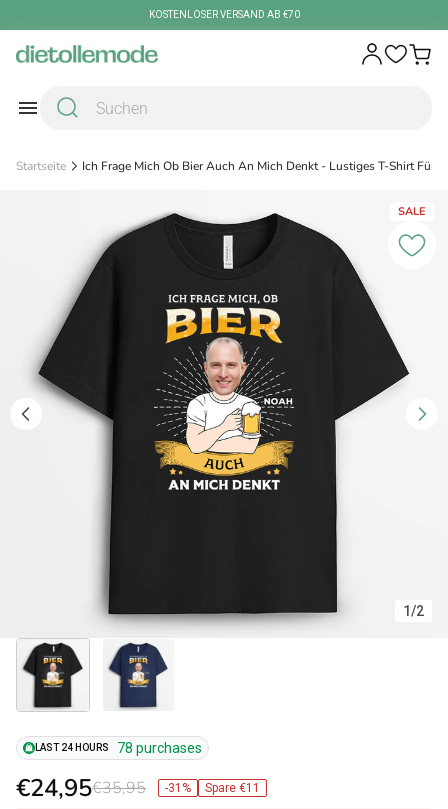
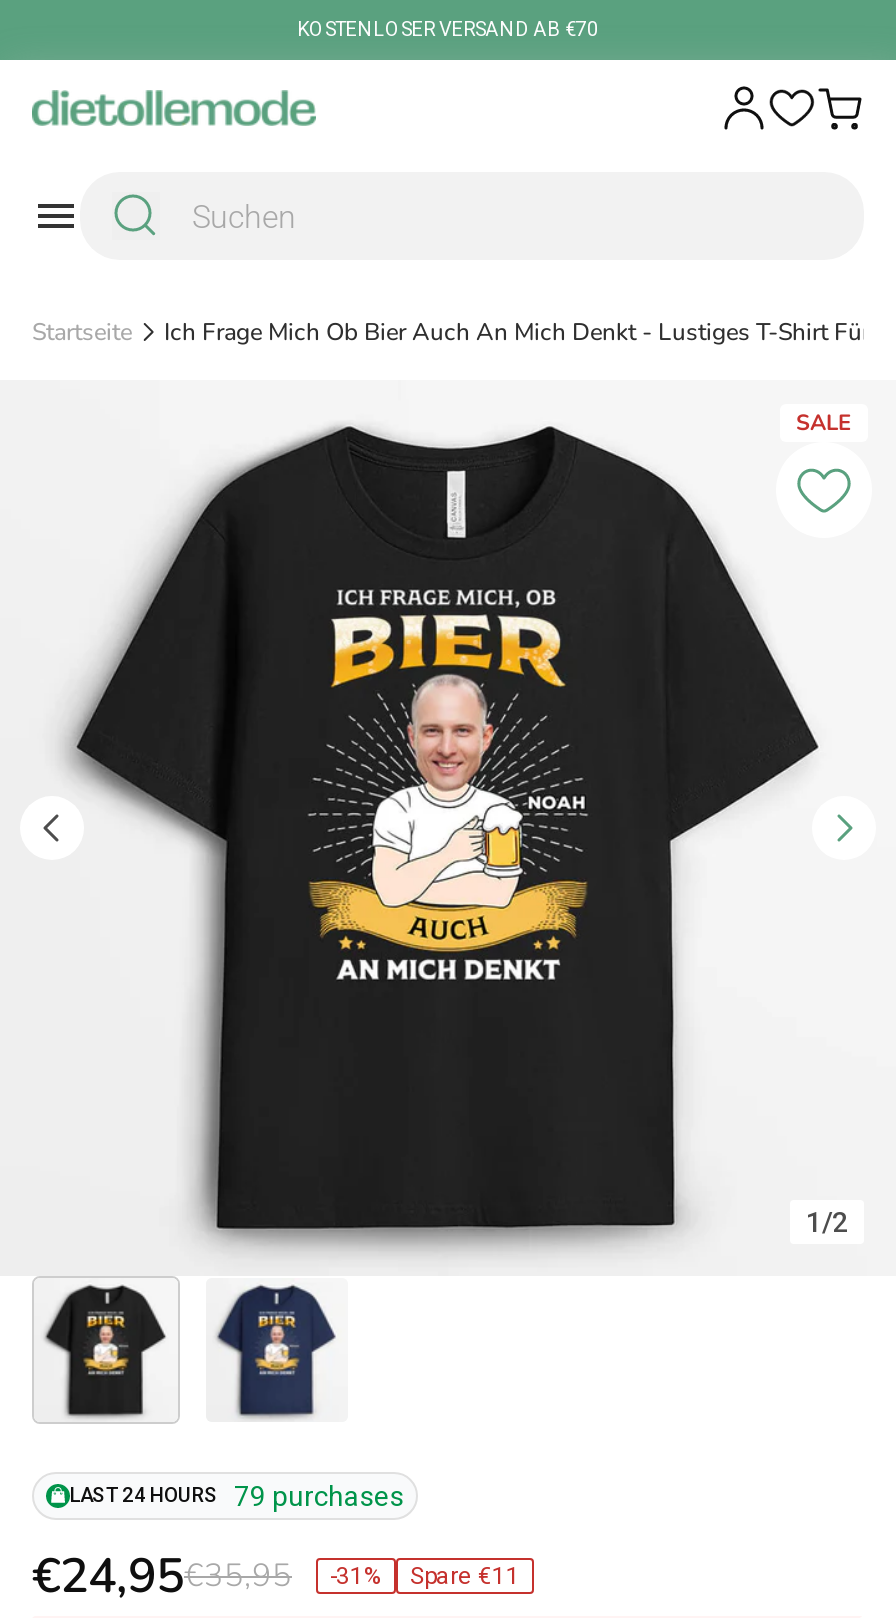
[35,740,202,756] LAST 24 HOURS 78 purchases -> [70,1479,404,1511] LAST 24 HOURS 79 purchases

